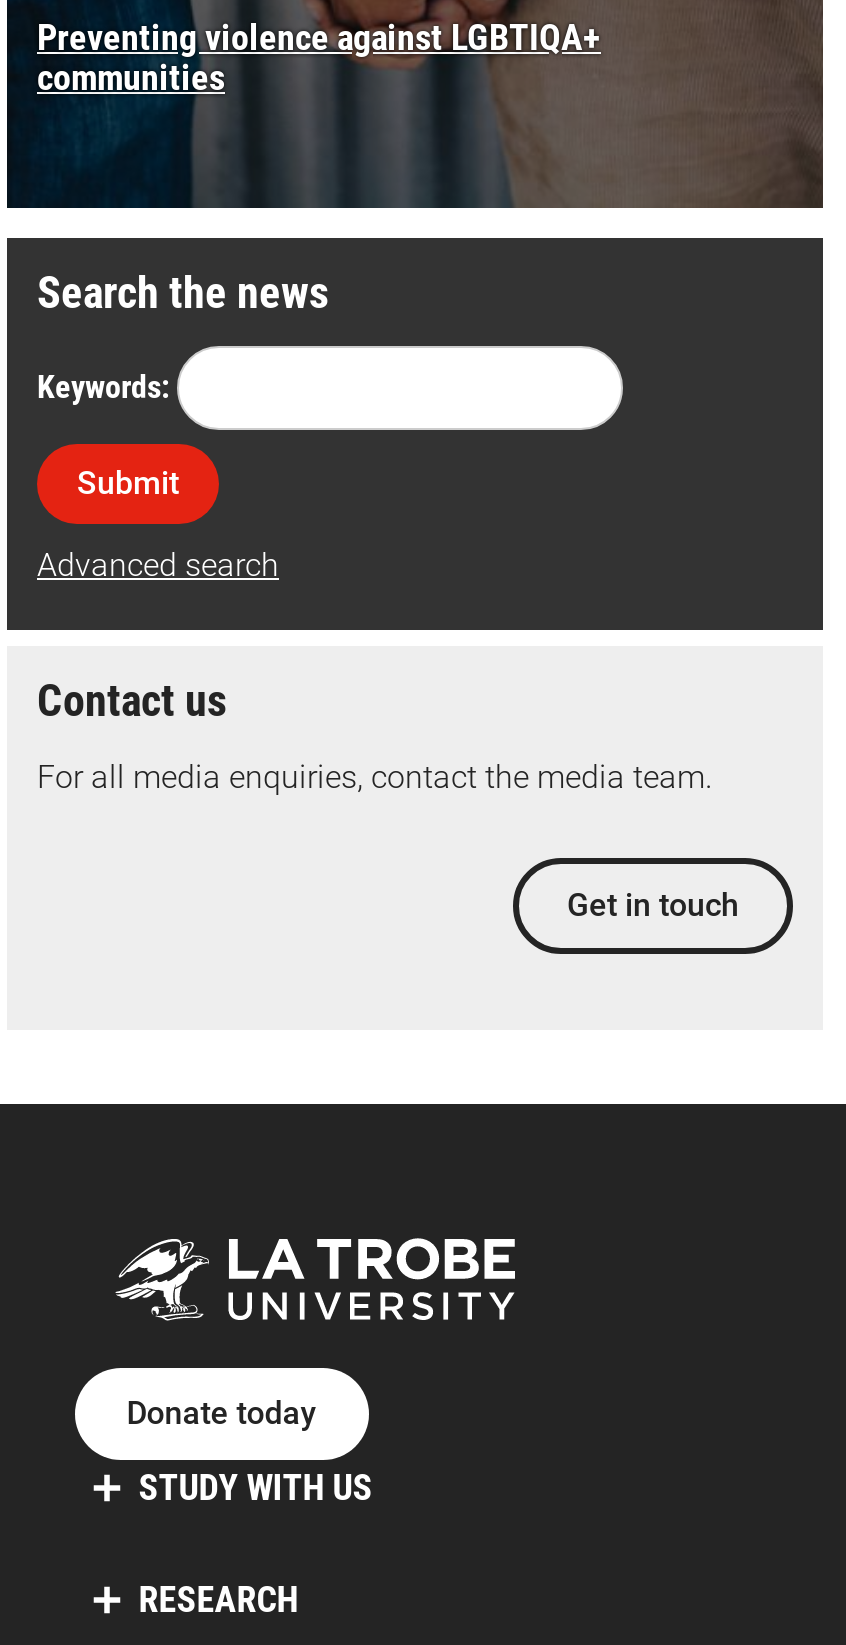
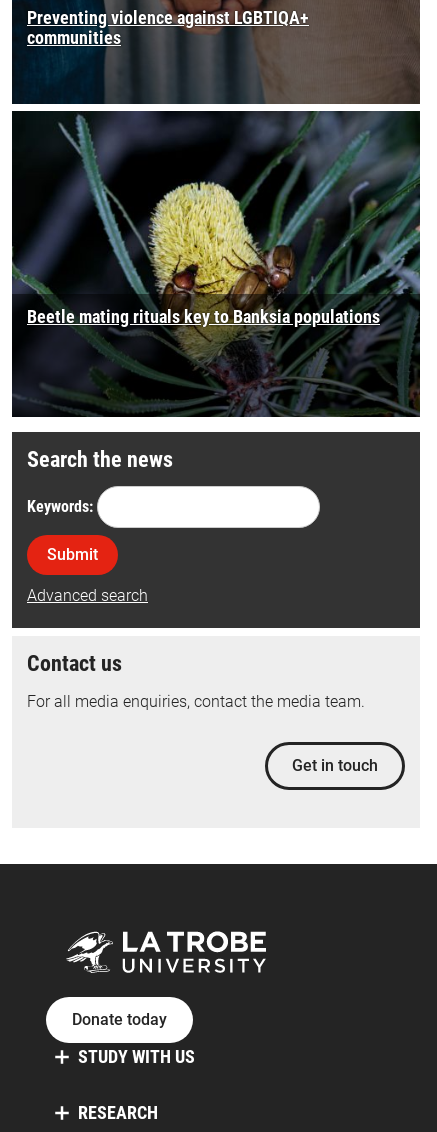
none -> [12,110,421,417] [image] | Beetle mating rituals key to Banksia populations

